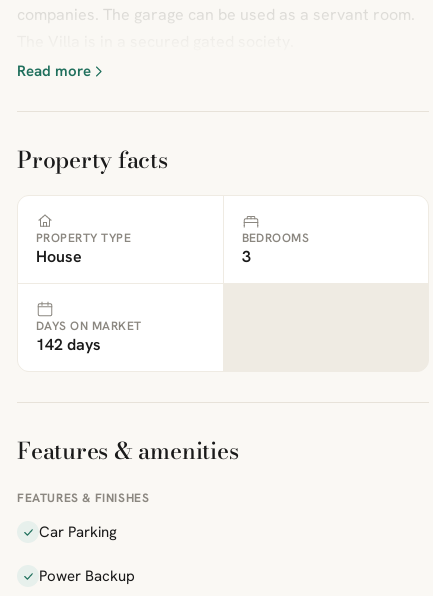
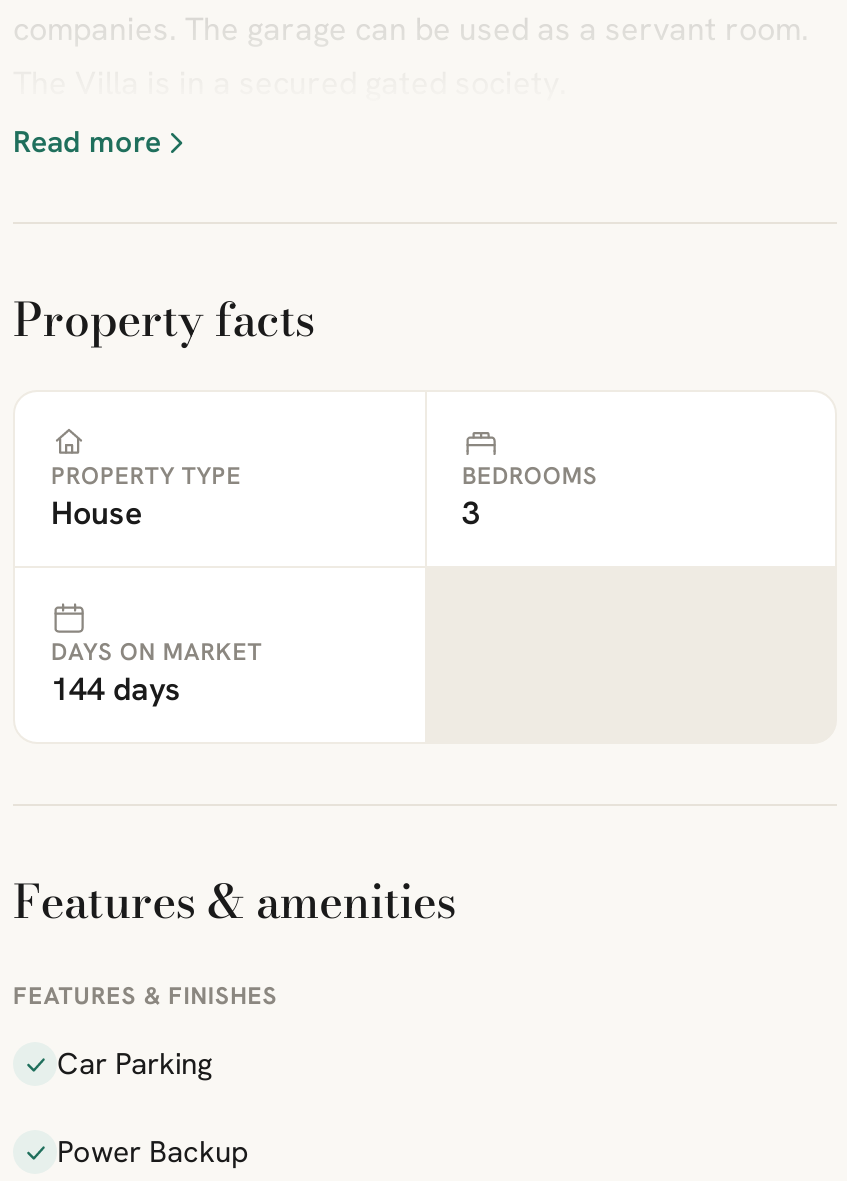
[36,334,101,355] 142 days -> [51,668,181,710] 144 days

